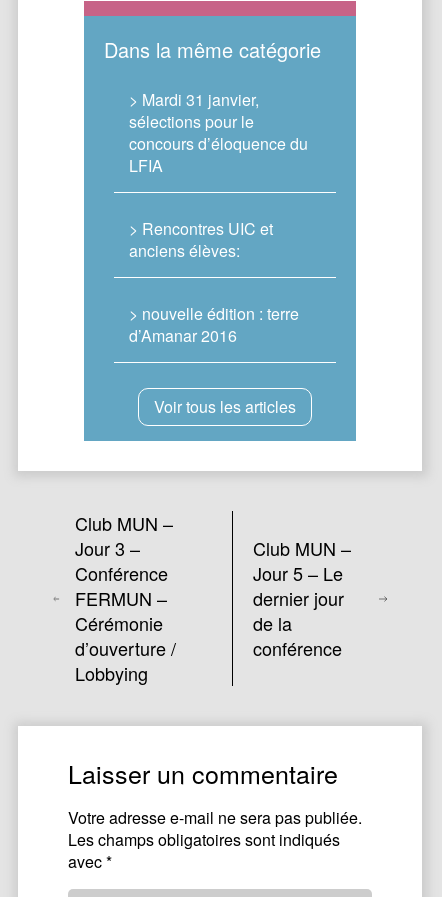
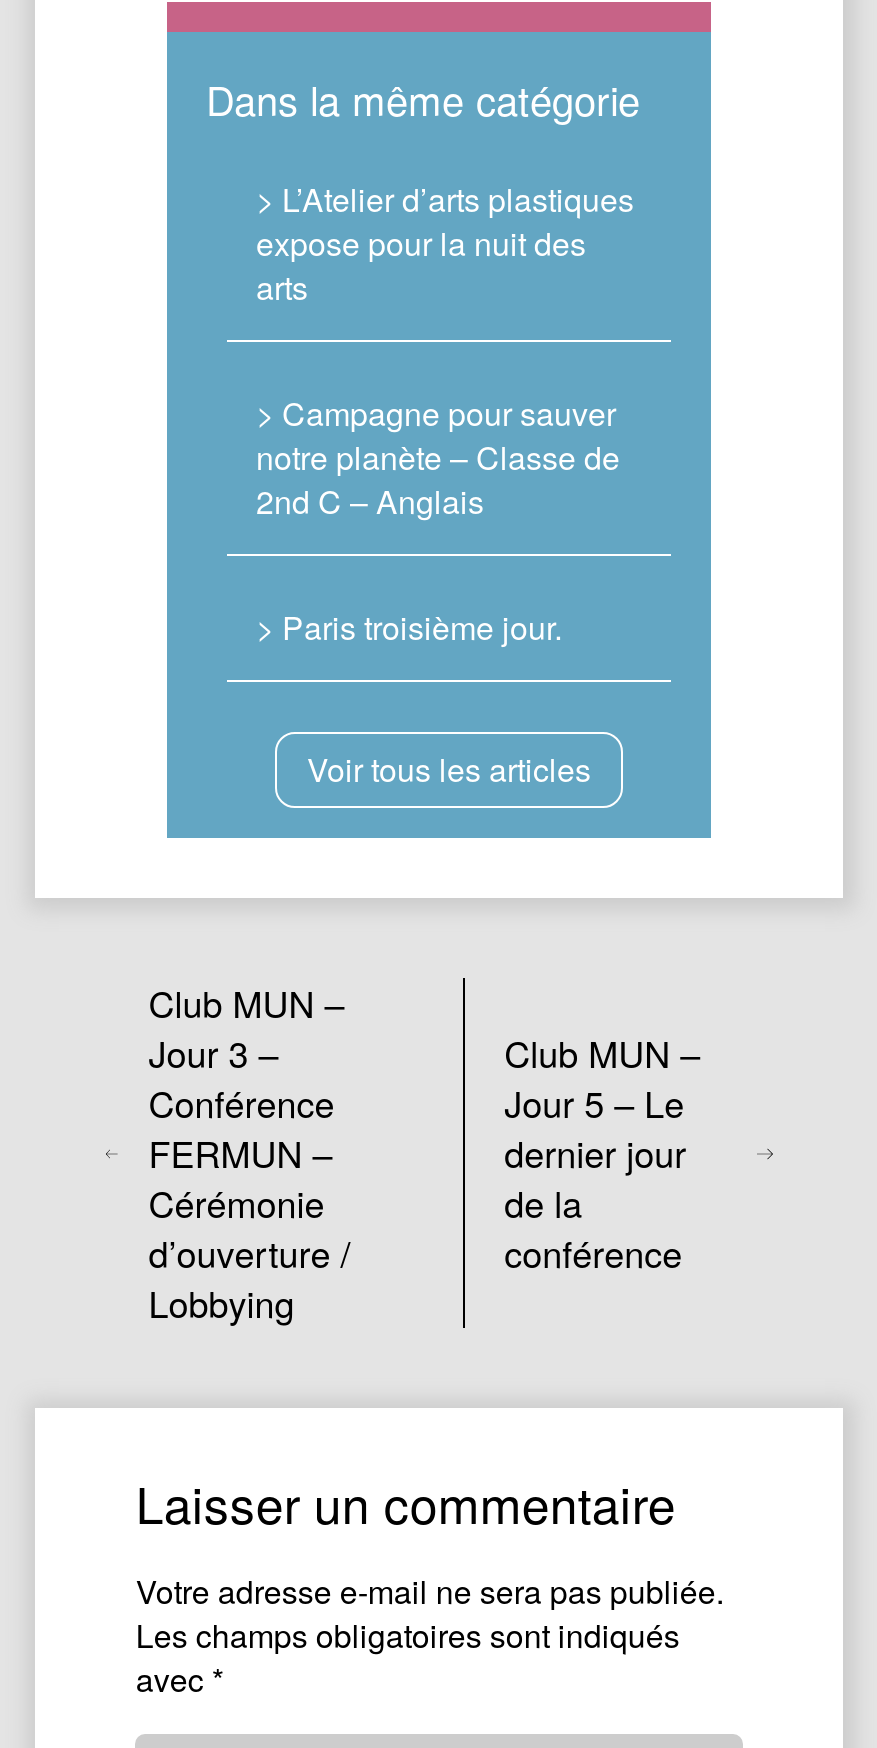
[128,88,307,177] > Mardi 31 janvier, | sélections pour le | concours d’éloquence du | LFIA -> [256,176,634,310] > L’Atelier d’arts plastiques | expose pour la nuit des | arts
[128,217,272,262] > Rencontres UIC et | anciens élèves: -> [256,390,620,524] > Campagne pour sauver | notre planète – Classe de | 2nd C – Anglais
[128,302,298,347] > nouvelle édition : terre | d’Amanar 2016 -> [256,604,562,650] > Paris troisième jour.

